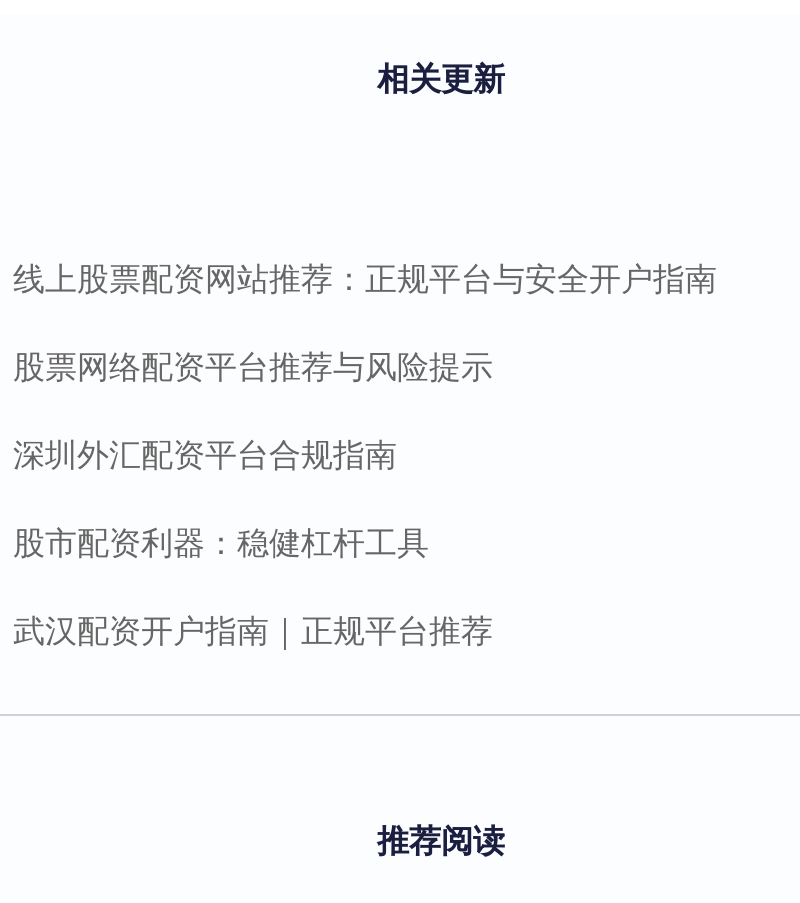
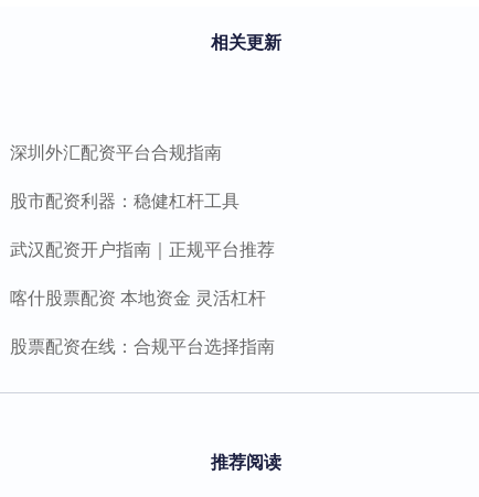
[13,254,717,388] 线上股票配资网站推荐：正规平台与安全开户指南 | 股票网络配资平台推荐与风险提示 -> none
moved [13,430,493,652] -> [10,139,275,261]: 深圳外汇配资平台合规指南 | 股市配资利器：稳健杠杆工具 | 武汉配资开户指南｜正规平台推荐
none -> [10,284,275,358] 喀什股票配资 本地资金 灵活杠杆 | 股票配资在线：合规平台选择指南

